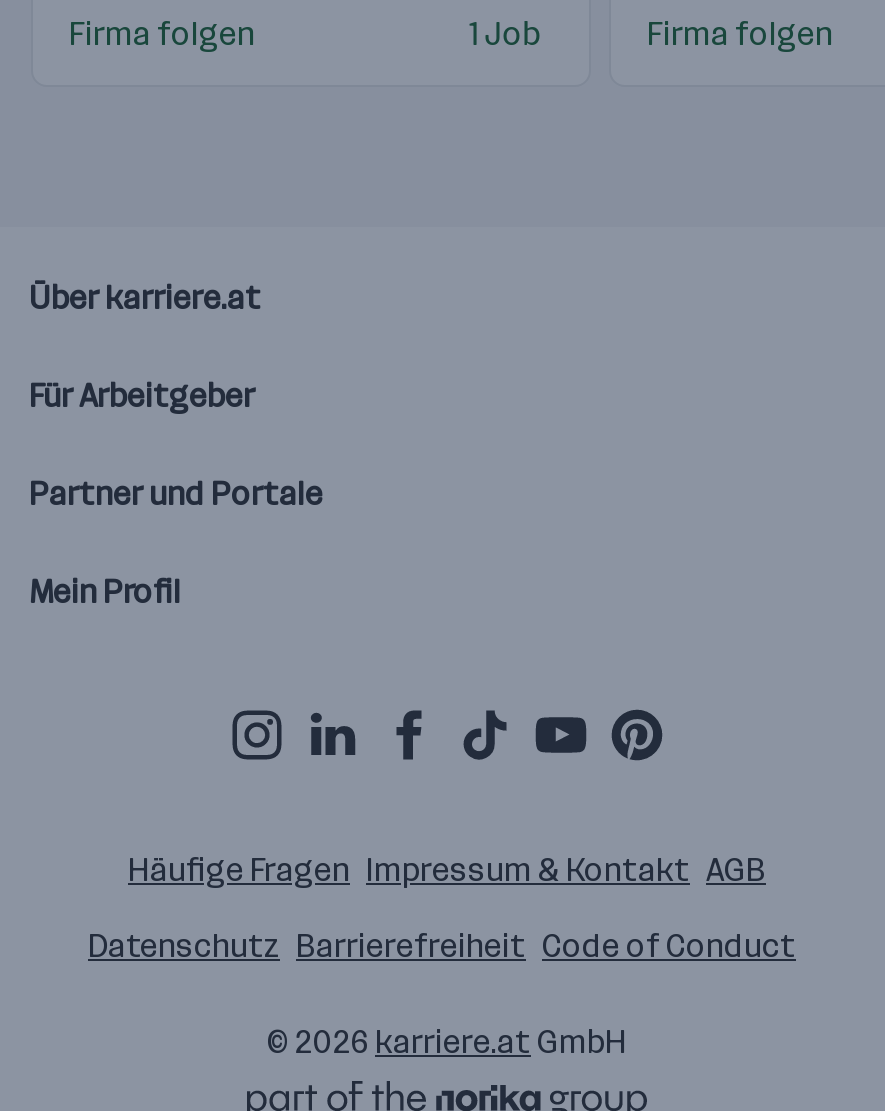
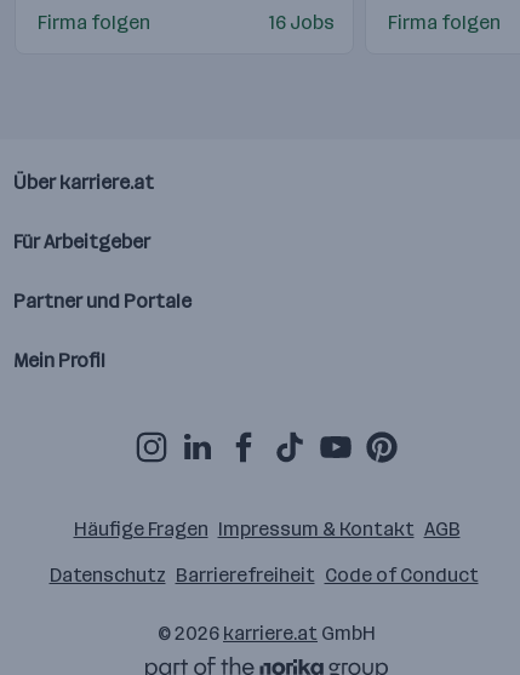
[469,16,541,54] 1 Job -> [269,11,334,34] 16 Jobs

